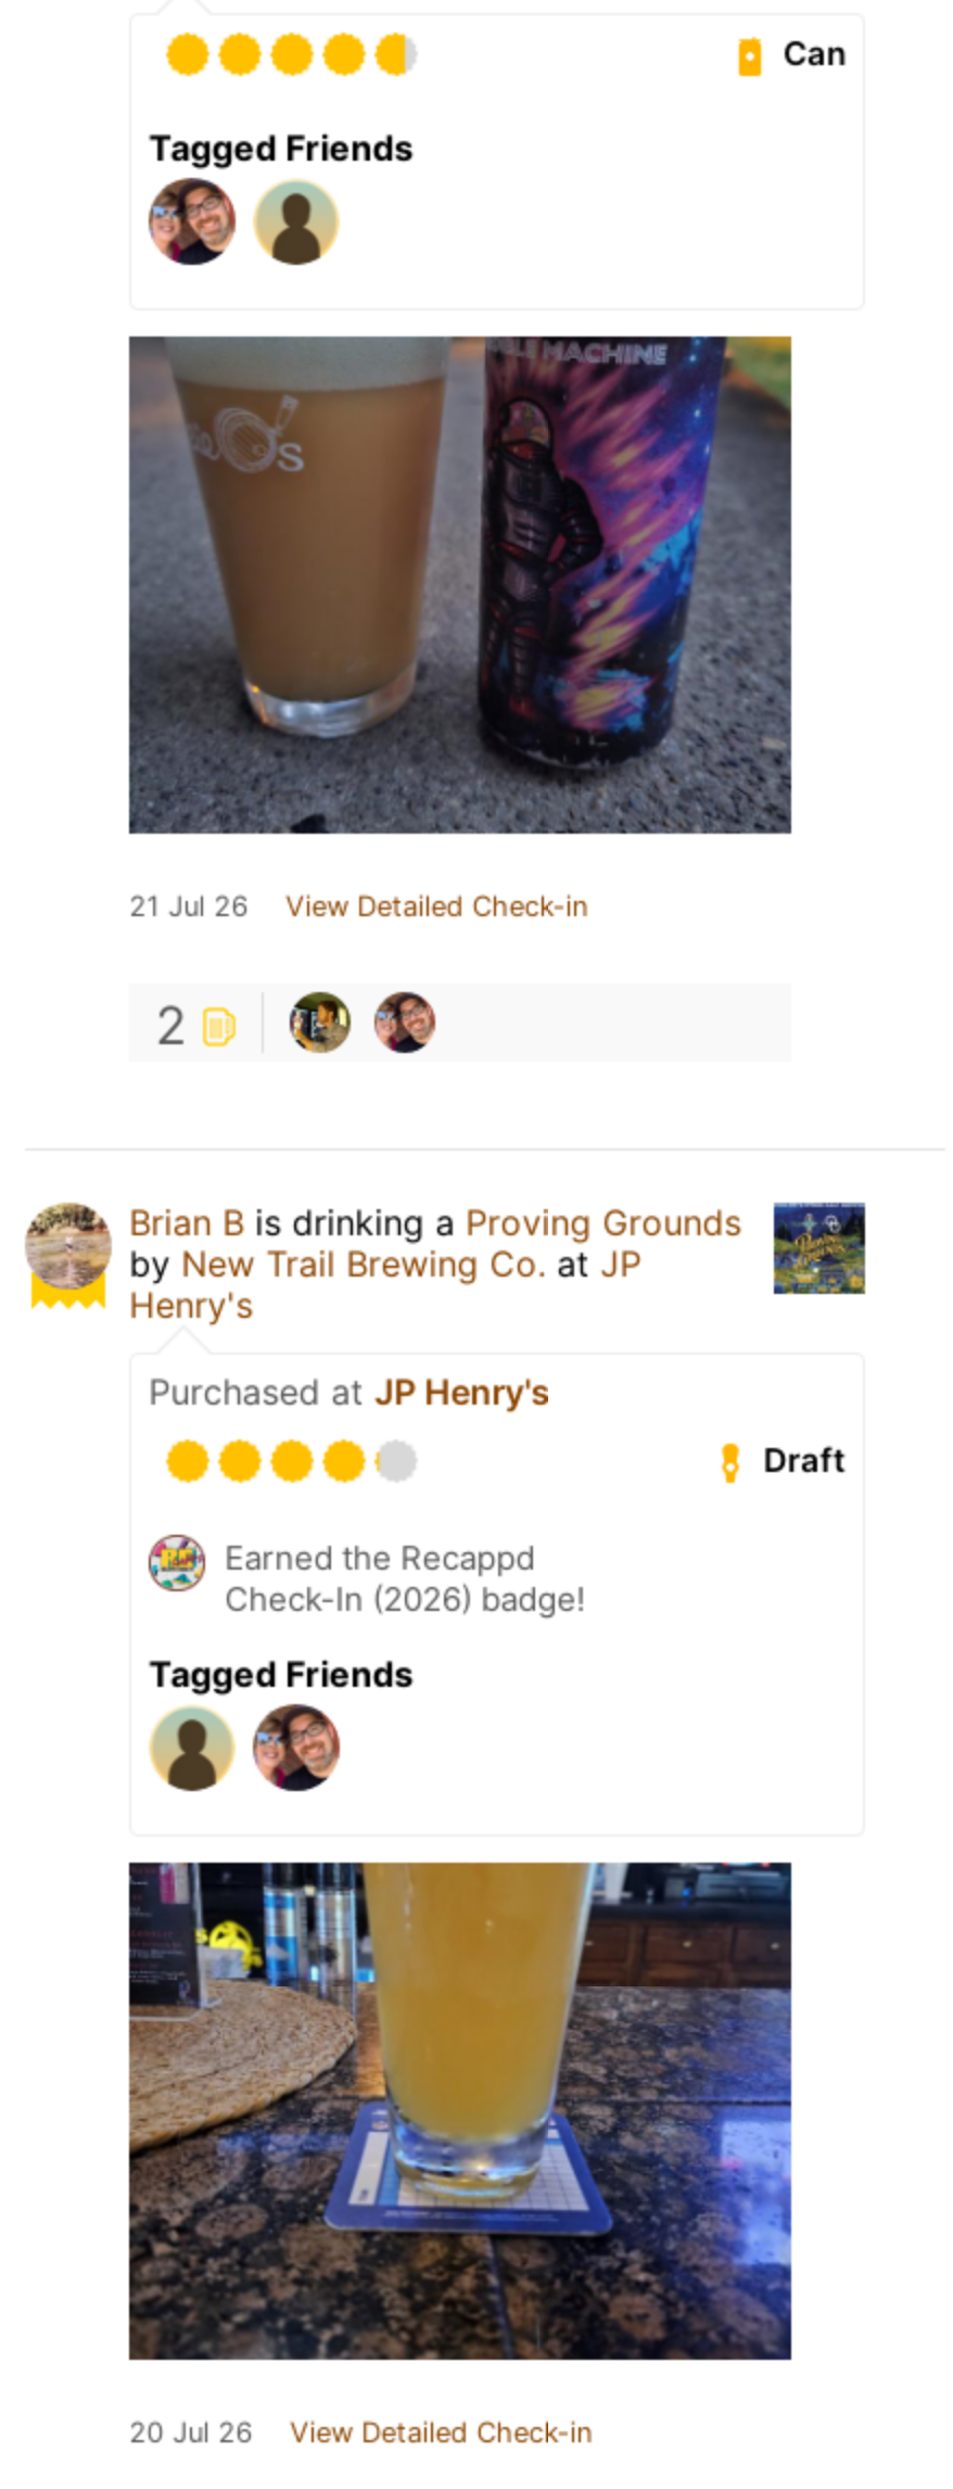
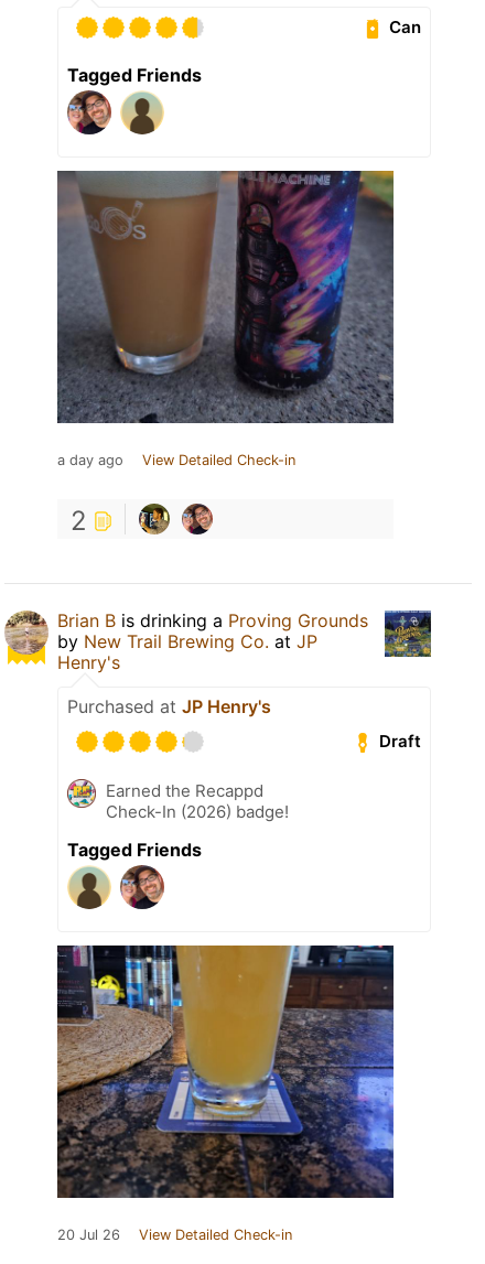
[129,889,249,922] 21 Jul 26 -> [57,451,123,468] a day ago

